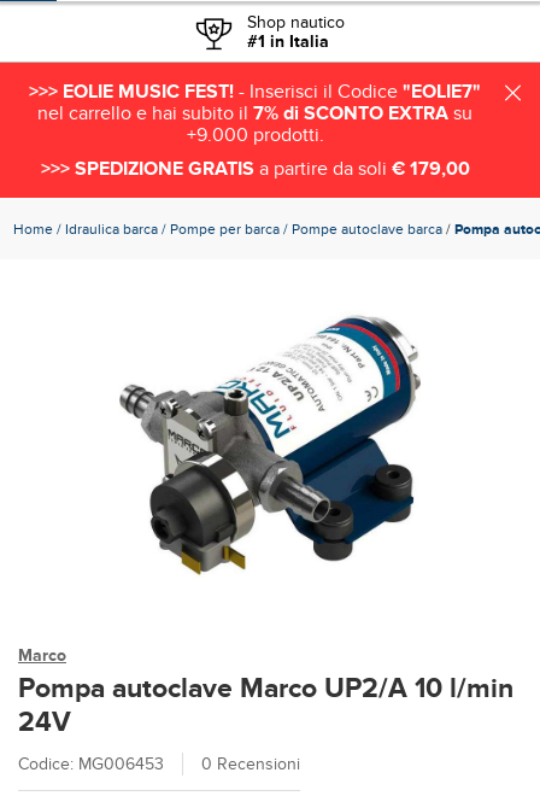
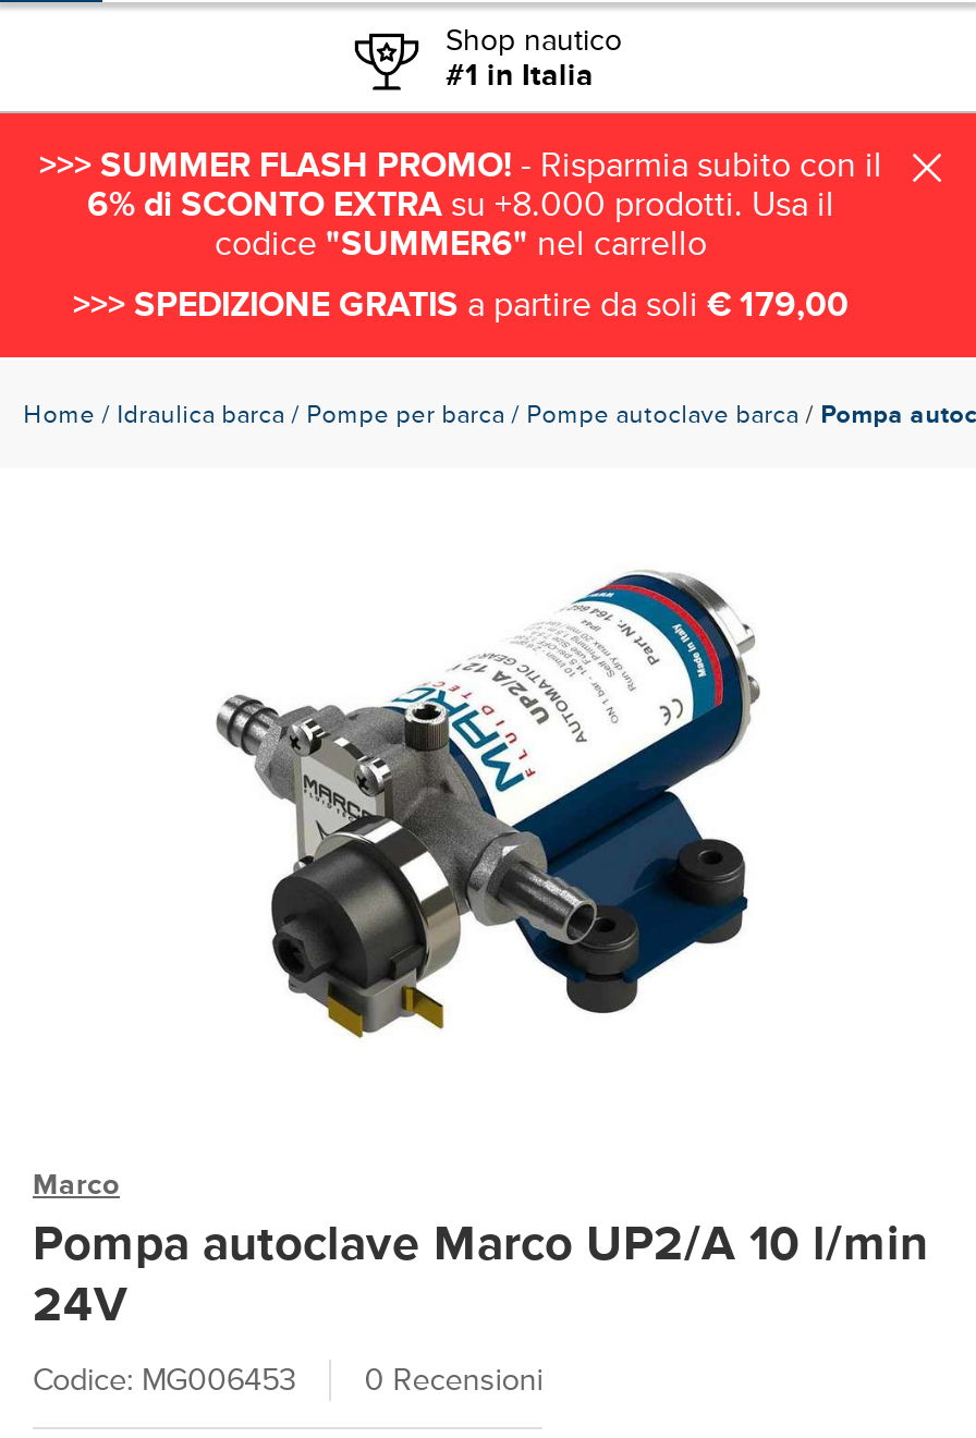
[29,80,481,147] >>> EOLIE MUSIC FEST! - Inserisci il Codice "EOLIE7" | nel carrello e hai subito il 7% di SCONTO EXTRA su | +9.000 prodotti. -> [39,144,882,266] >>> SUMMER FLASH PROMO! - Risparmia subito con il | 6% di SCONTO EXTRA su +8.000 prodotti. Usa il | codice "SUMMER6" nel carrello

